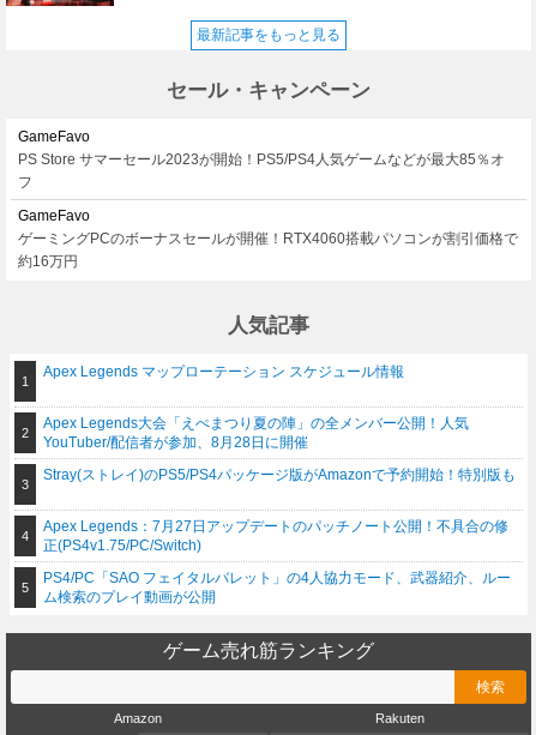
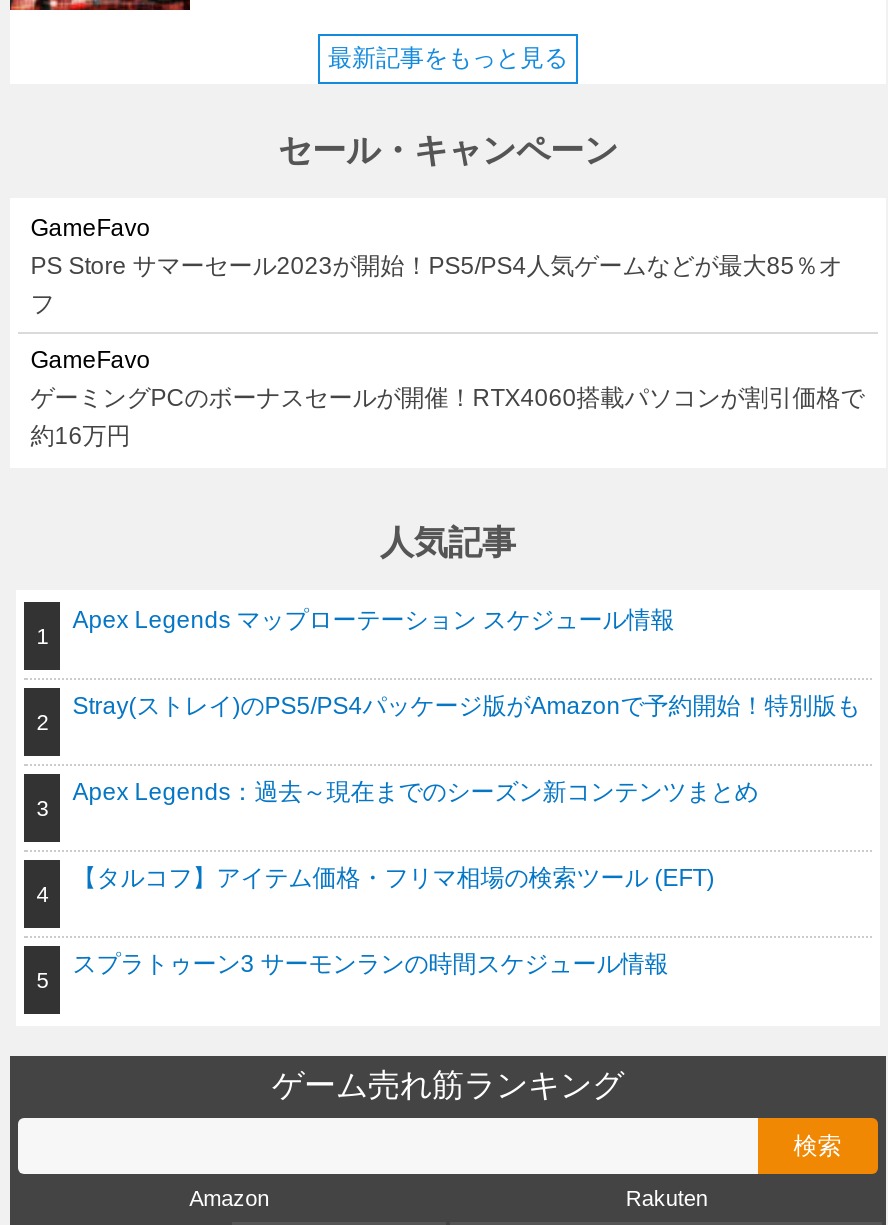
[43,415,469,451] Apex Legends大会「えぺまつり夏の陣」の全メンバー公開！人気 | YouTuber/配信者が参加、8月28日に開催 -> none
moved [43,466,516,483] -> [72,692,860,720]: Stray(ストレイ)のPS5/PS4パッケージ版がAmazonで予約開始！特別版も
[43,518,511,605] Apex Legends：7月27日アップデートのパッチノート公開！不具合の修 | 正(PS4v1.75/PC/Switch) | PS4/PC「SAO フェイタルバレット」の4人協力モード、武器紹介、ルー | ム検索のプレイ動画が公開 -> [72,778,758,978] Apex Legends：過去～現在までのシーズン新コンテンツまとめ | 【タルコフ】アイテム価格・フリマ相場の検索ツール (EFT) | スプラトゥーン3 サーモンランの時間スケジュール情報

